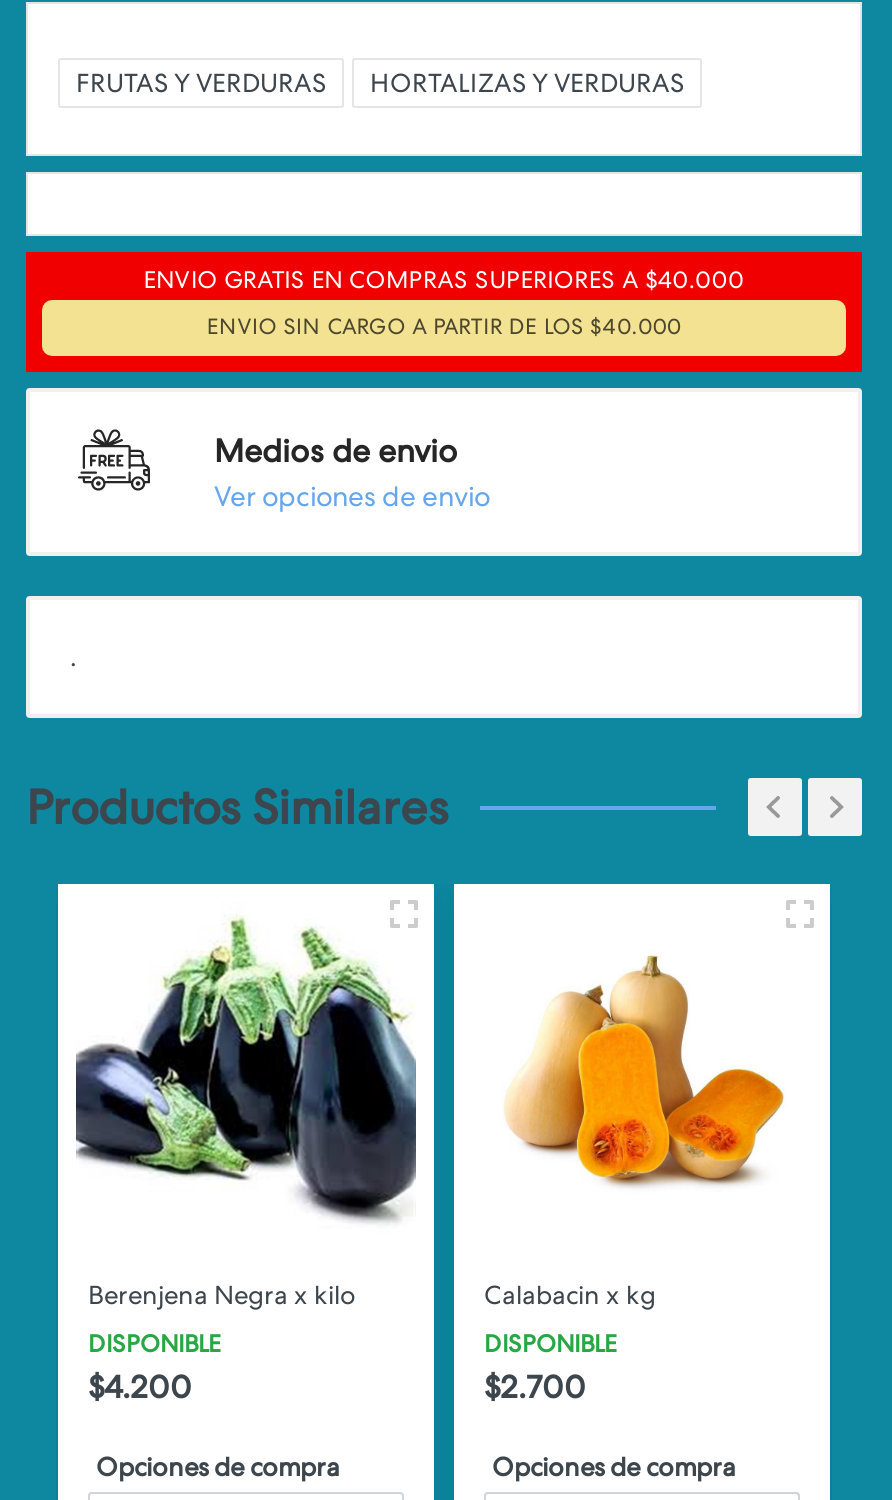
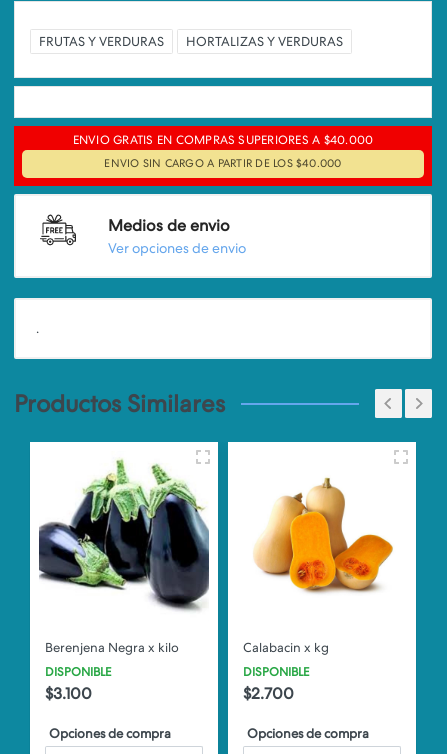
[88,1368,192,1406] $4.200 -> [45,684,92,703] $3.100

